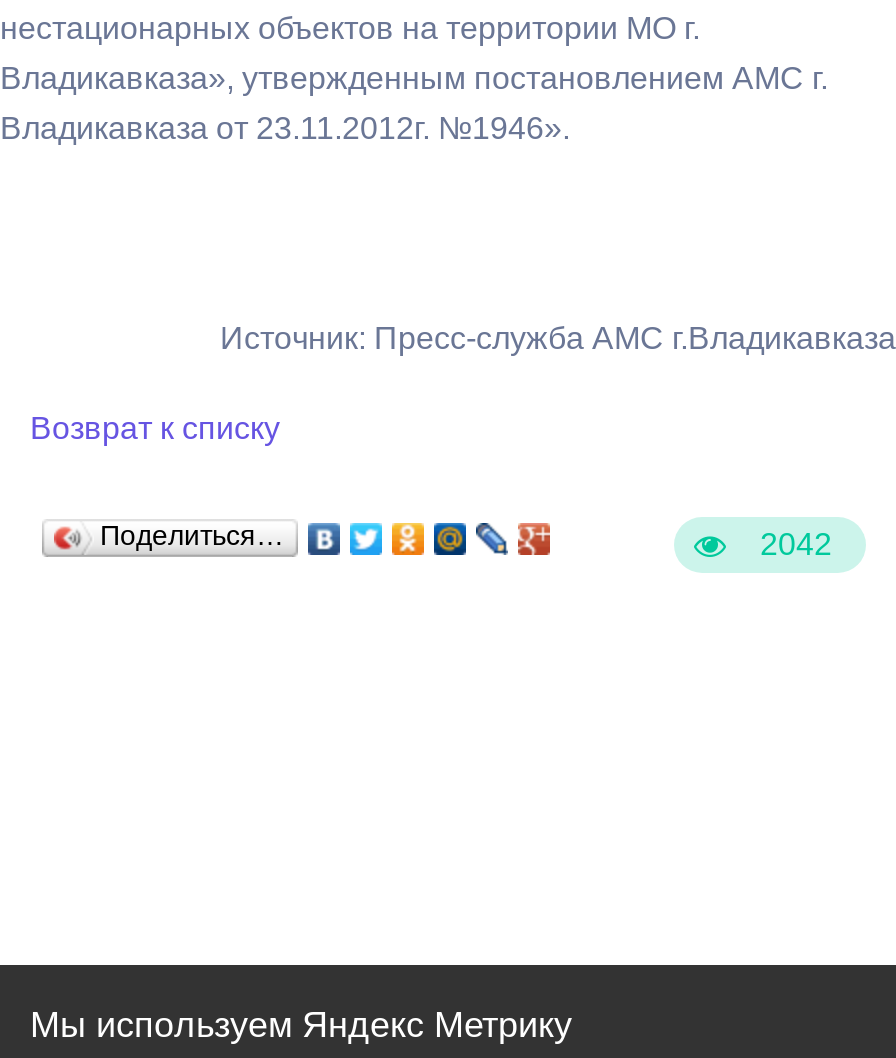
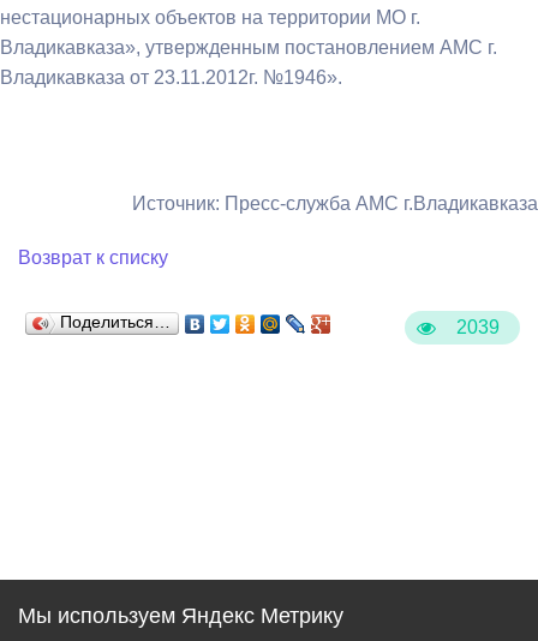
[760,526,832,560] 2042 -> [456,317,500,337] 2039

